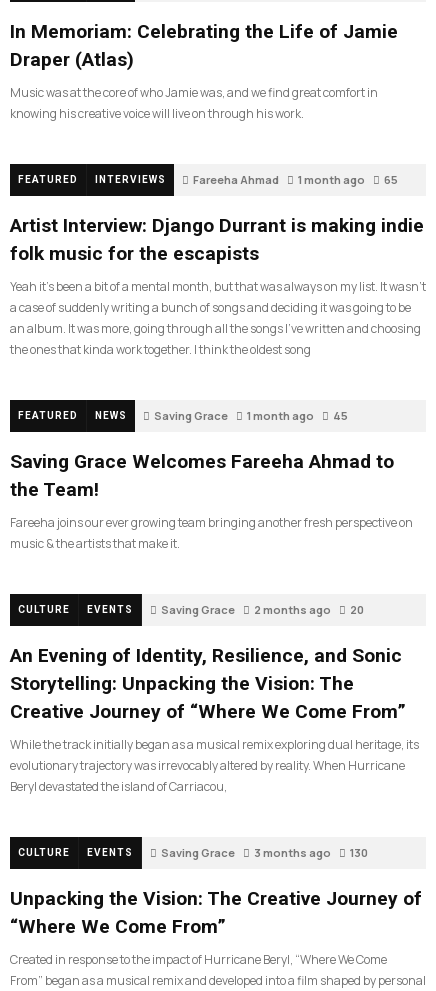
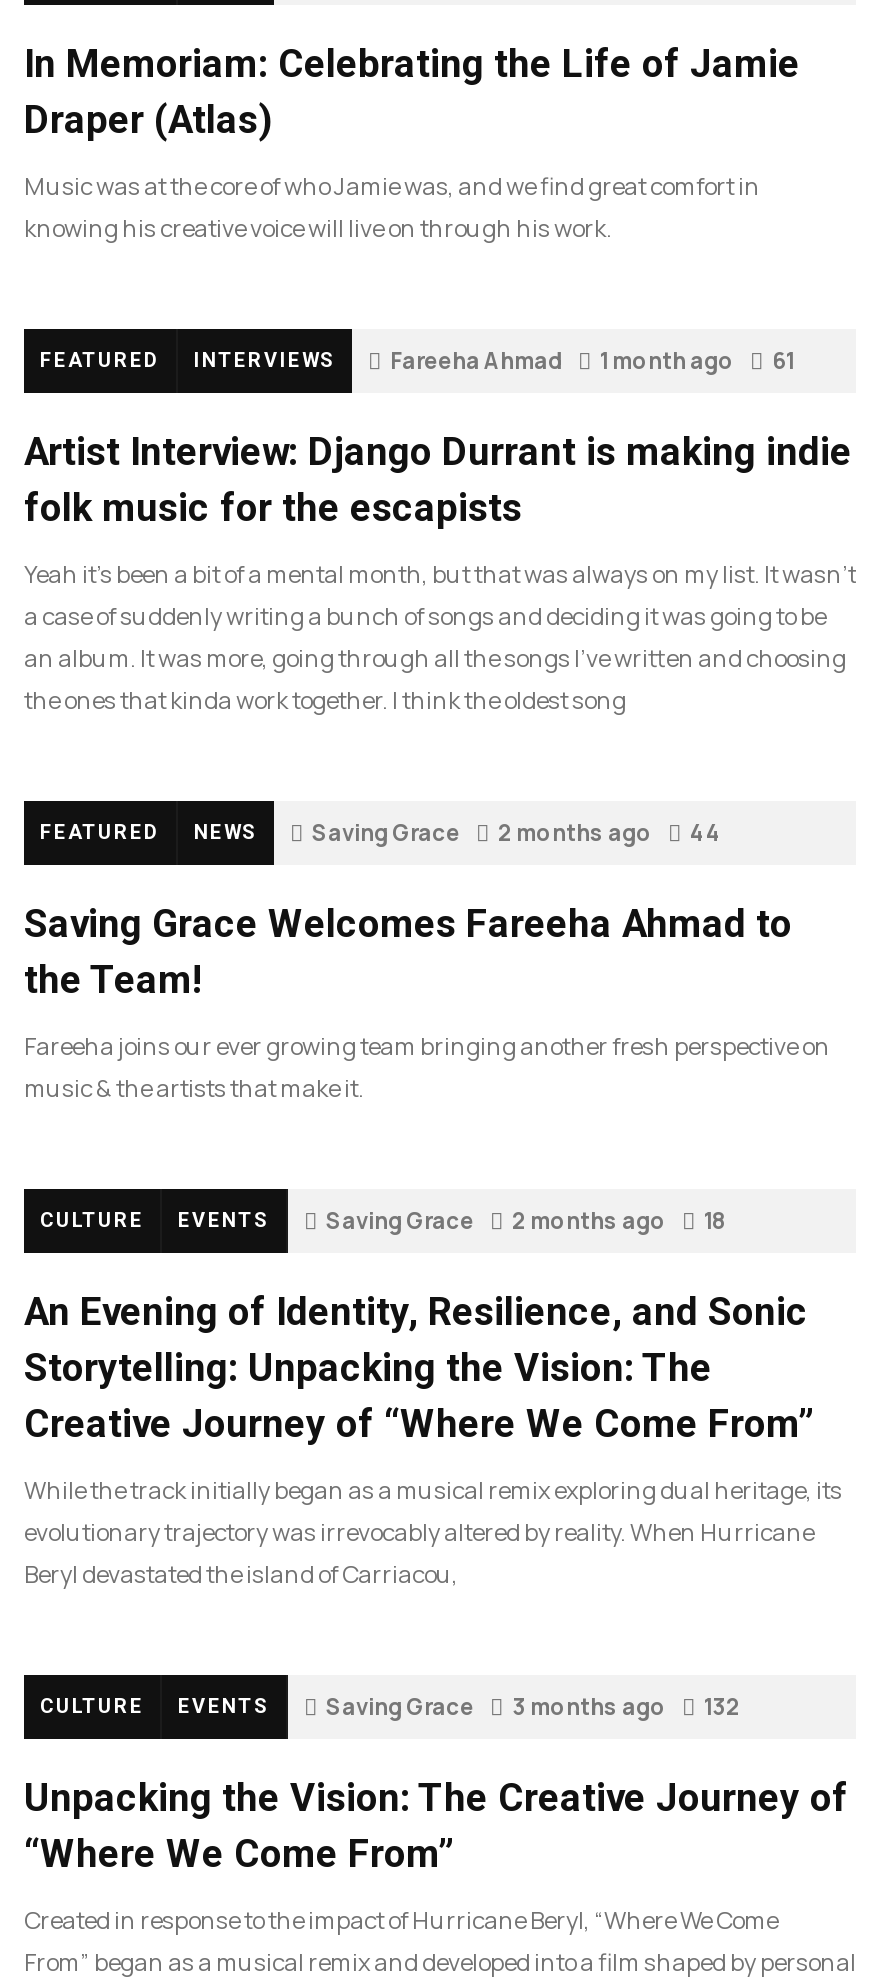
[193,172,398,187] Fareeha Ahmad 1 month ago 65 -> [390,345,794,375] Fareeha Ahmad 1 month ago 61
[247,408,314,423] 1 month ago -> [498,817,652,847] 2 months ago
[333,408,348,423] 45 -> [690,817,722,847] 44
[161,602,364,617] Saving Grace 2 months ago 20 -> [326,1205,726,1235] Saving Grace 2 months ago 18
[161,845,368,860] Saving Grace 3 months ago 130 -> [326,1691,740,1721] Saving Grace 3 months ago 132

